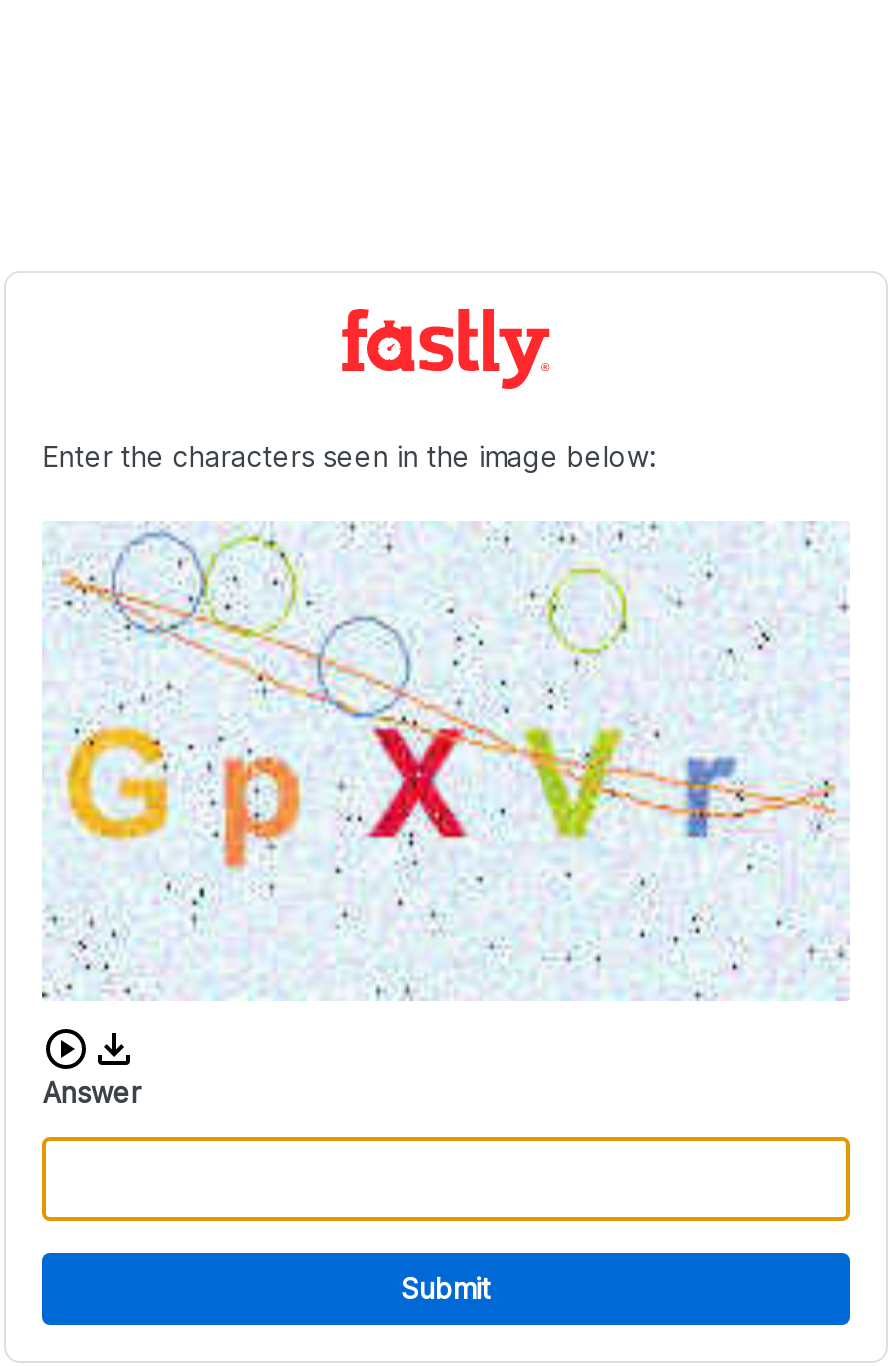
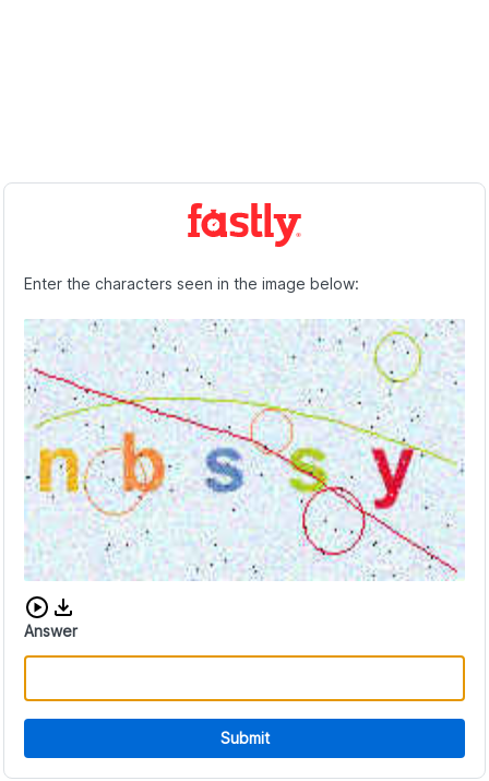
[42,523,848,999] [image] -> [25,320,464,581] [image]

